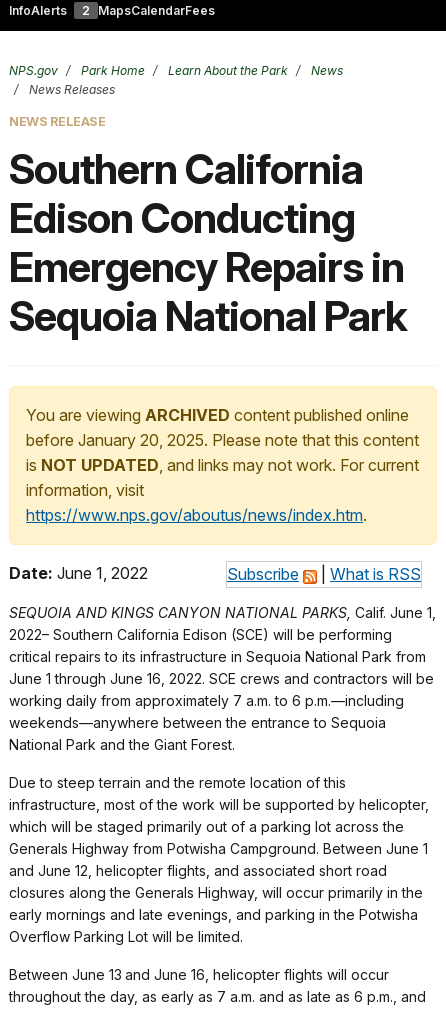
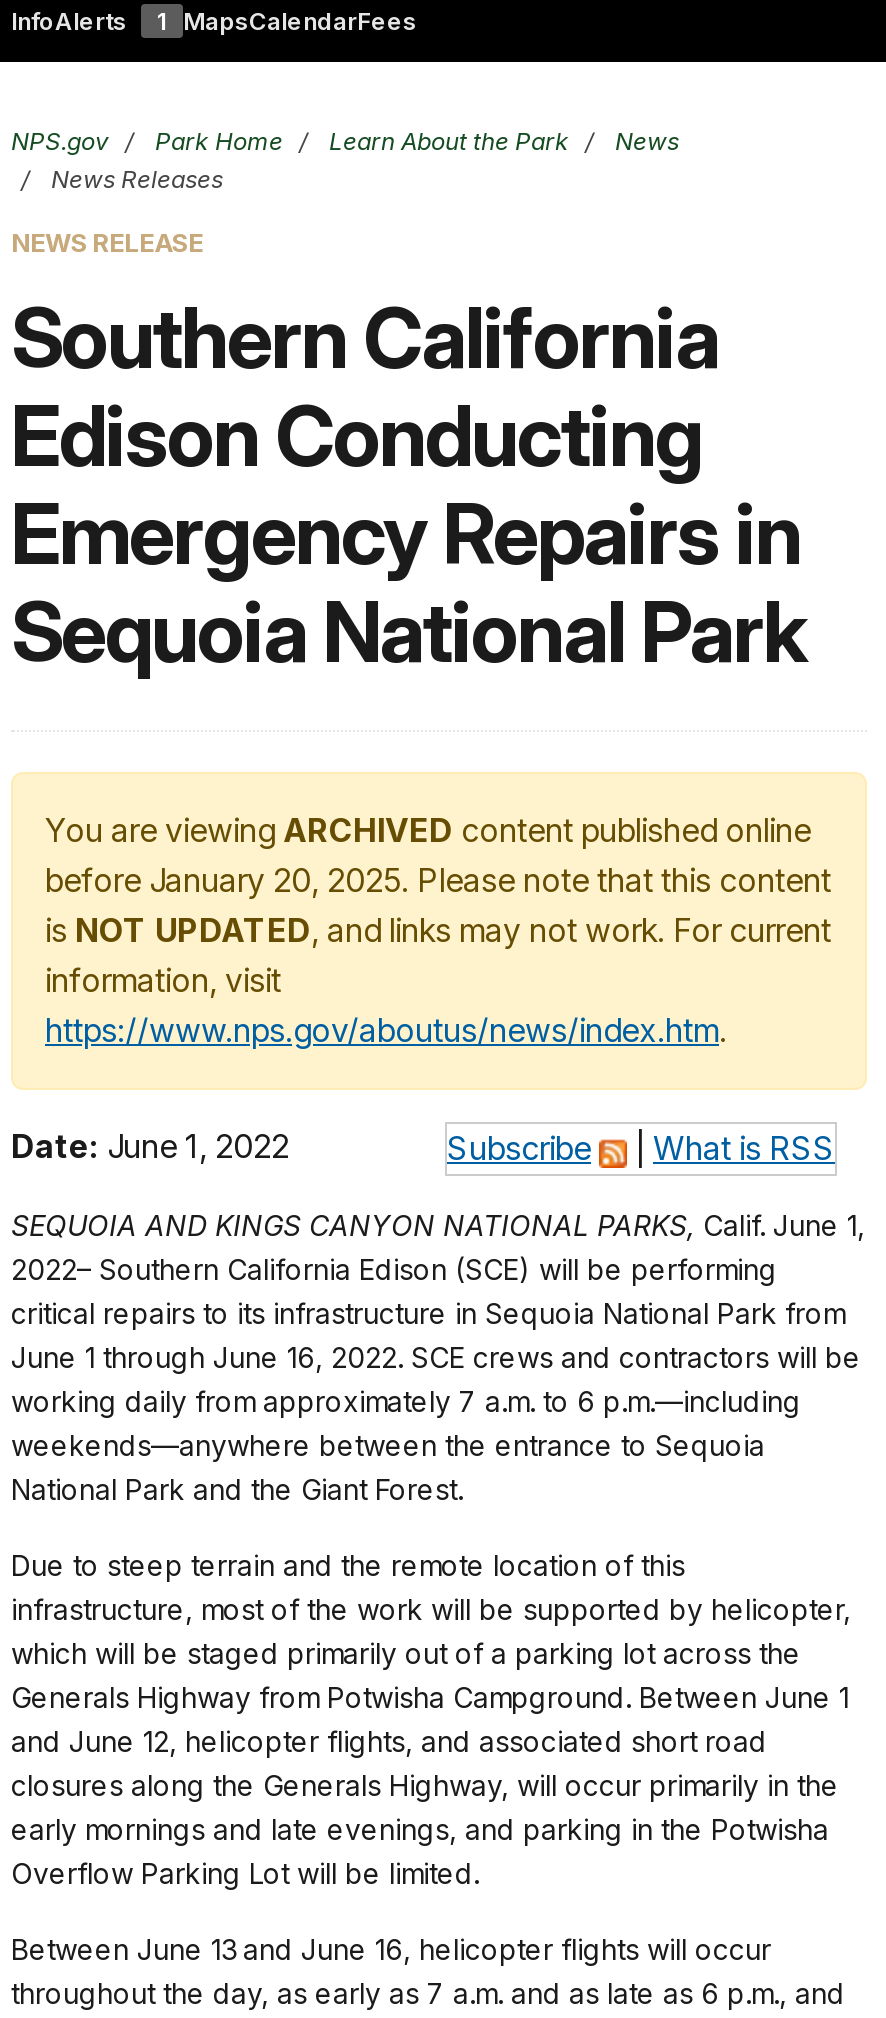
[82,3,215,18] 2 MapsCalendarFees -> [157,6,417,36] 1 MapsCalendarFees

